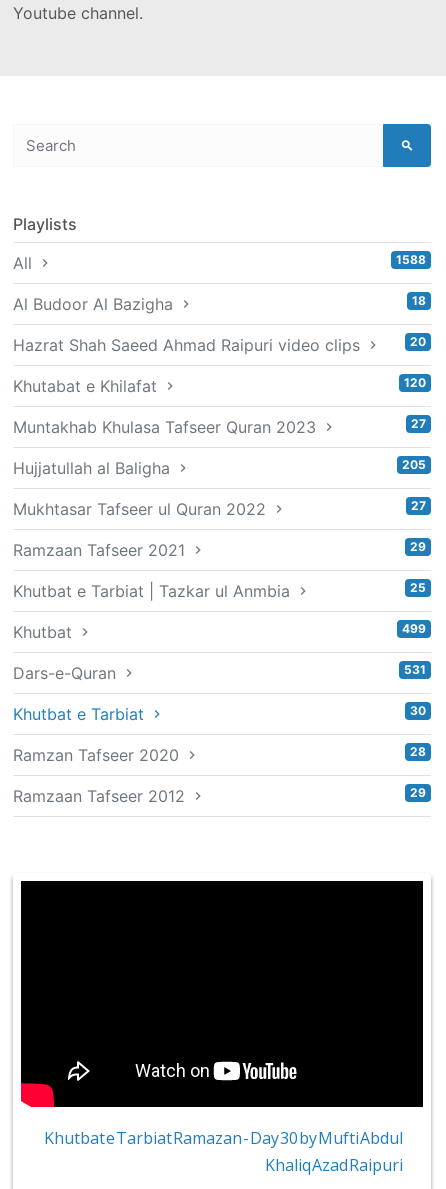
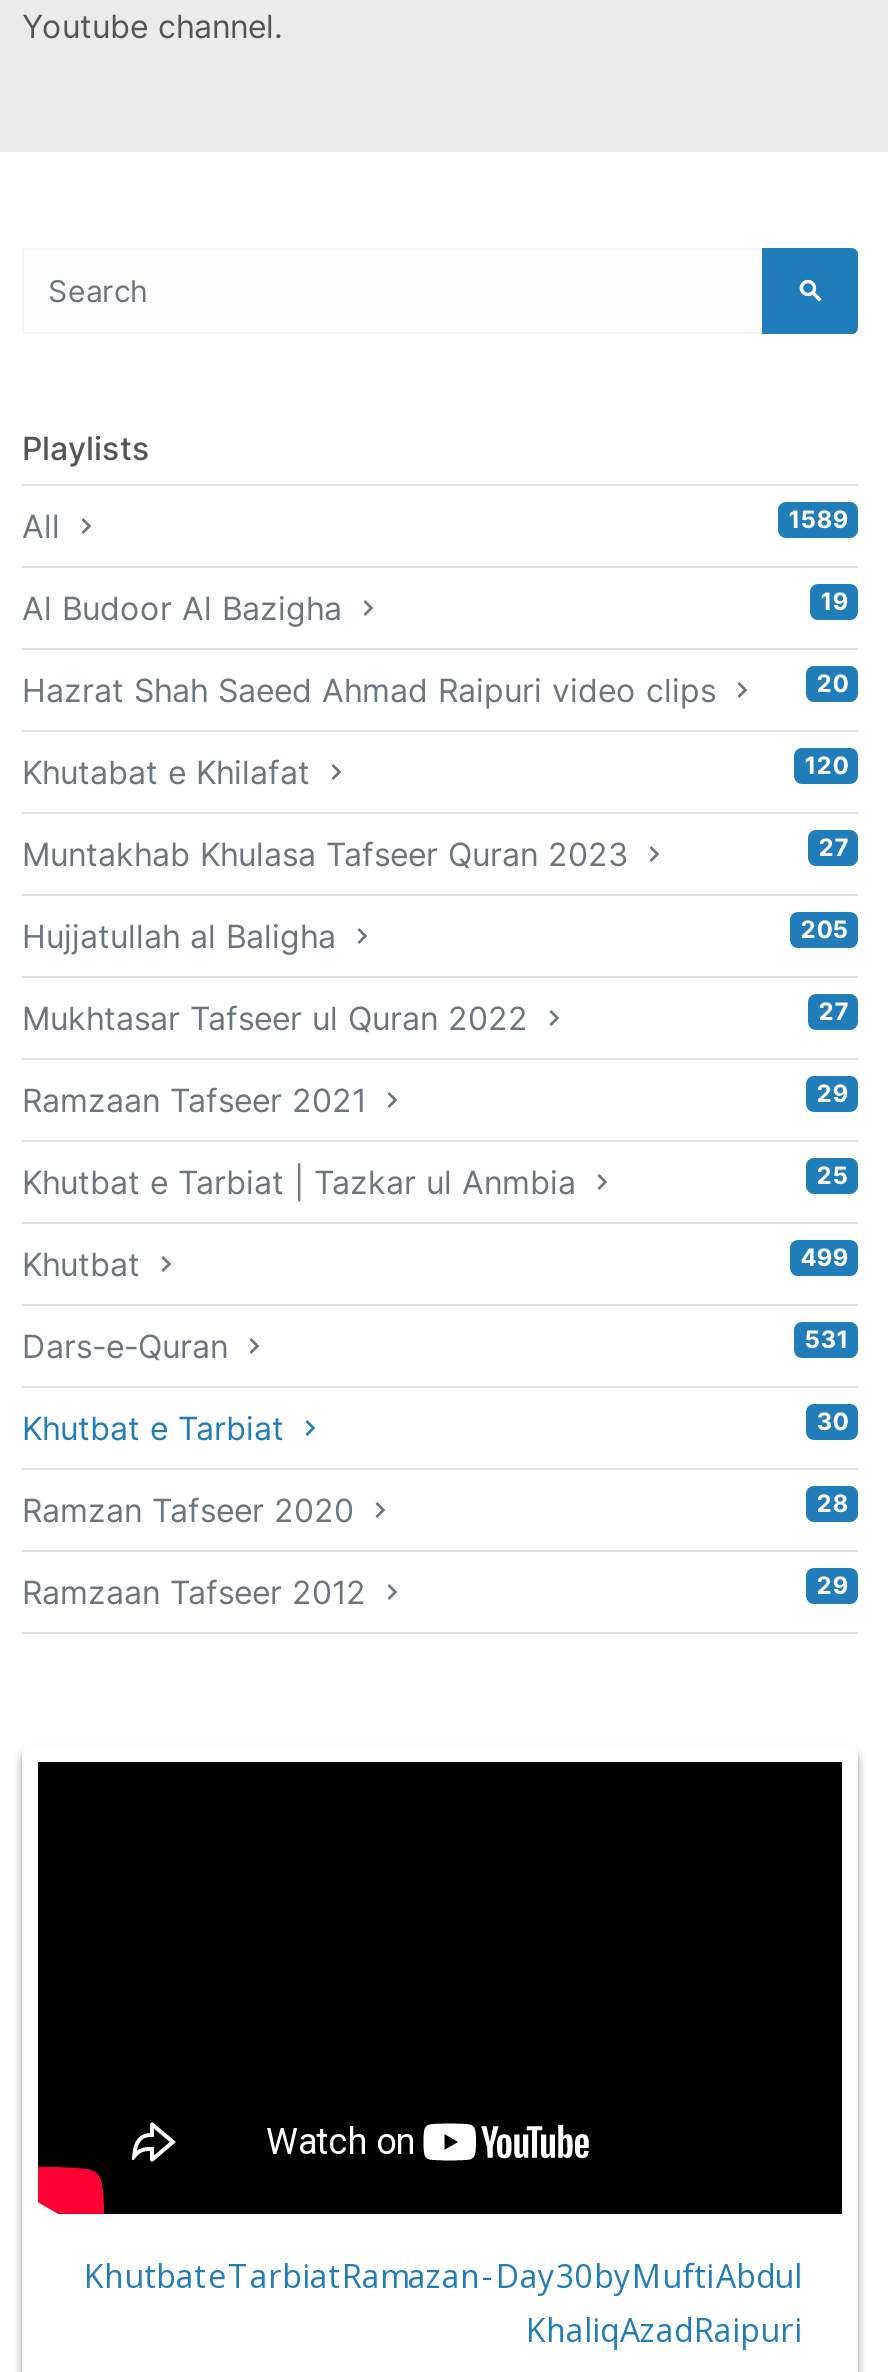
[396,252,426,267] 1588 -> [788,504,848,534] 1589
[412,293,426,308] 18 -> [820,586,848,616] 19

